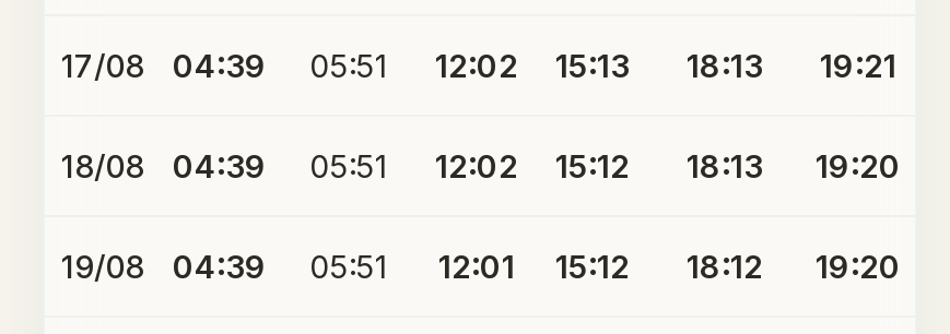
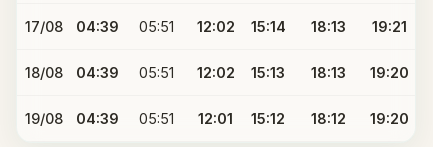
[61,47,896,84] 17/08 04:39 05:51 12:02 15:13 18:13 19:21 -> [24,18,406,35] 17/08 04:39 05:51 12:02 15:14 18:13 19:21
[61,147,901,184] 18/08 04:39 05:51 12:02 15:12 18:13 19:20 -> [24,64,408,81] 18/08 04:39 05:51 12:02 15:13 18:13 19:20

